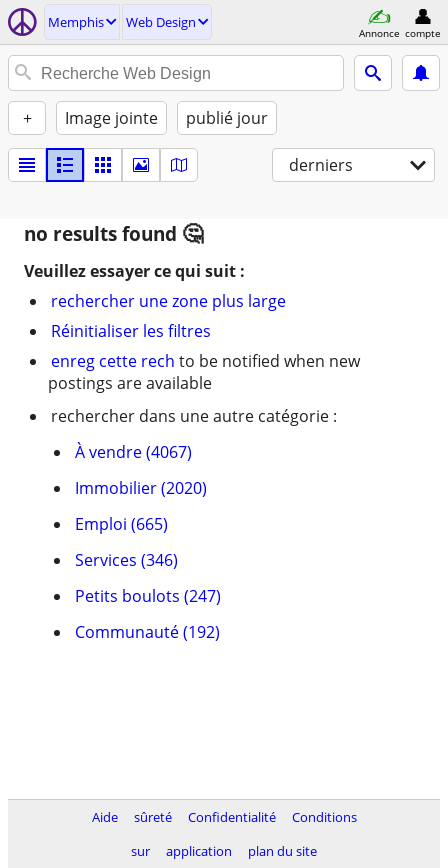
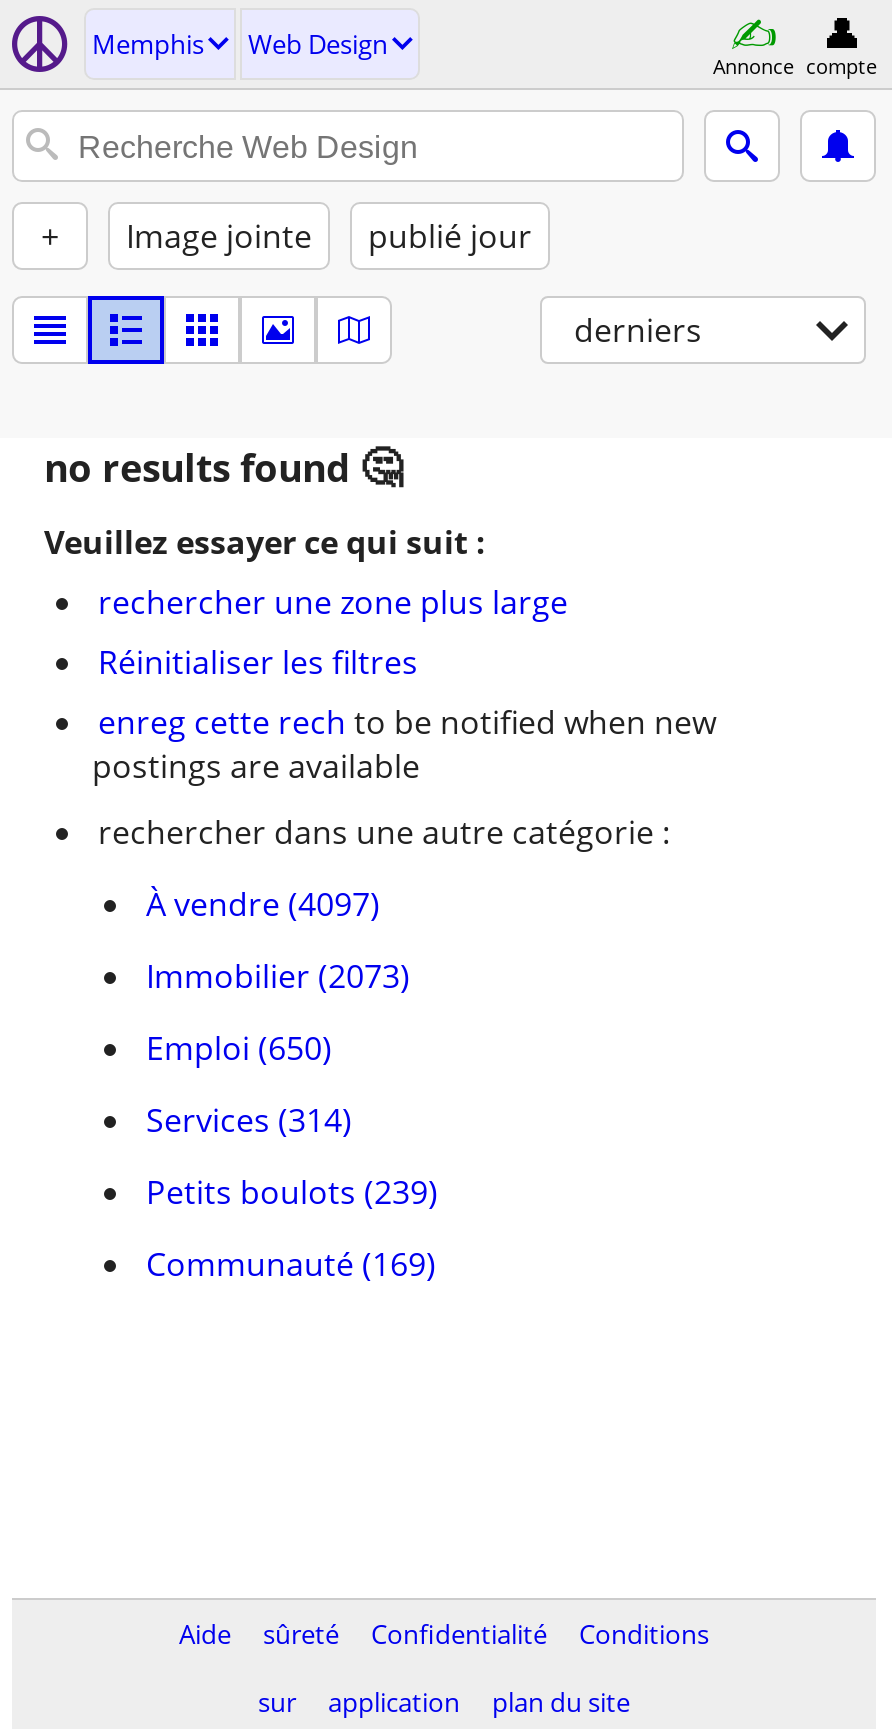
[75,441,192,463] À vendre (4067) -> [146,882,380,926] À vendre (4097)
[75,477,207,499] Immobilier (2020) -> [146,954,410,998] Immobilier (2073)
[75,513,168,535] Emploi (665) -> [146,1026,332,1070] Emploi (650)
[75,549,178,571] Services (346) -> [146,1098,352,1142] Services (314)
[75,585,221,607] Petits boulots (247) -> [146,1170,438,1214] Petits boulots (239)
[75,621,220,643] Communauté (192) -> [146,1242,436,1286] Communauté (169)

